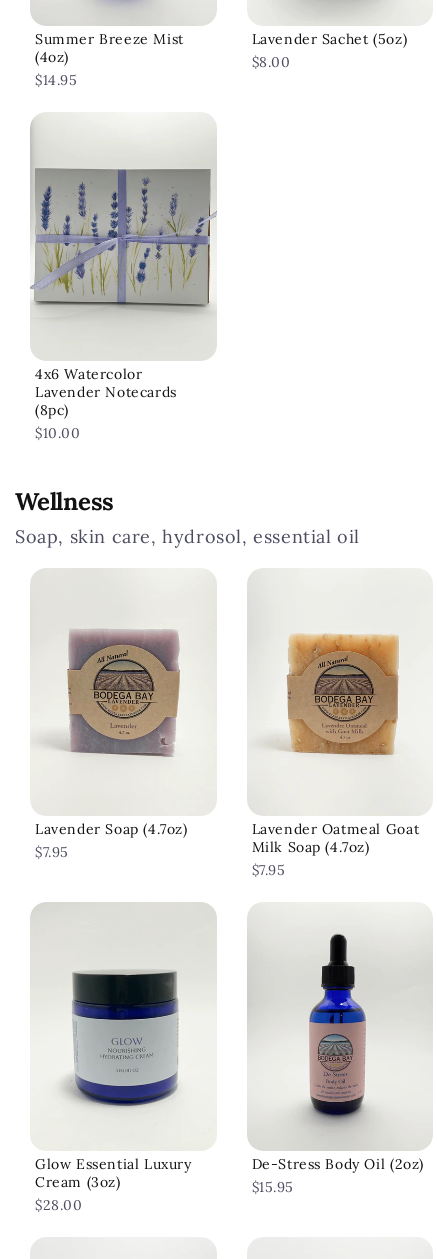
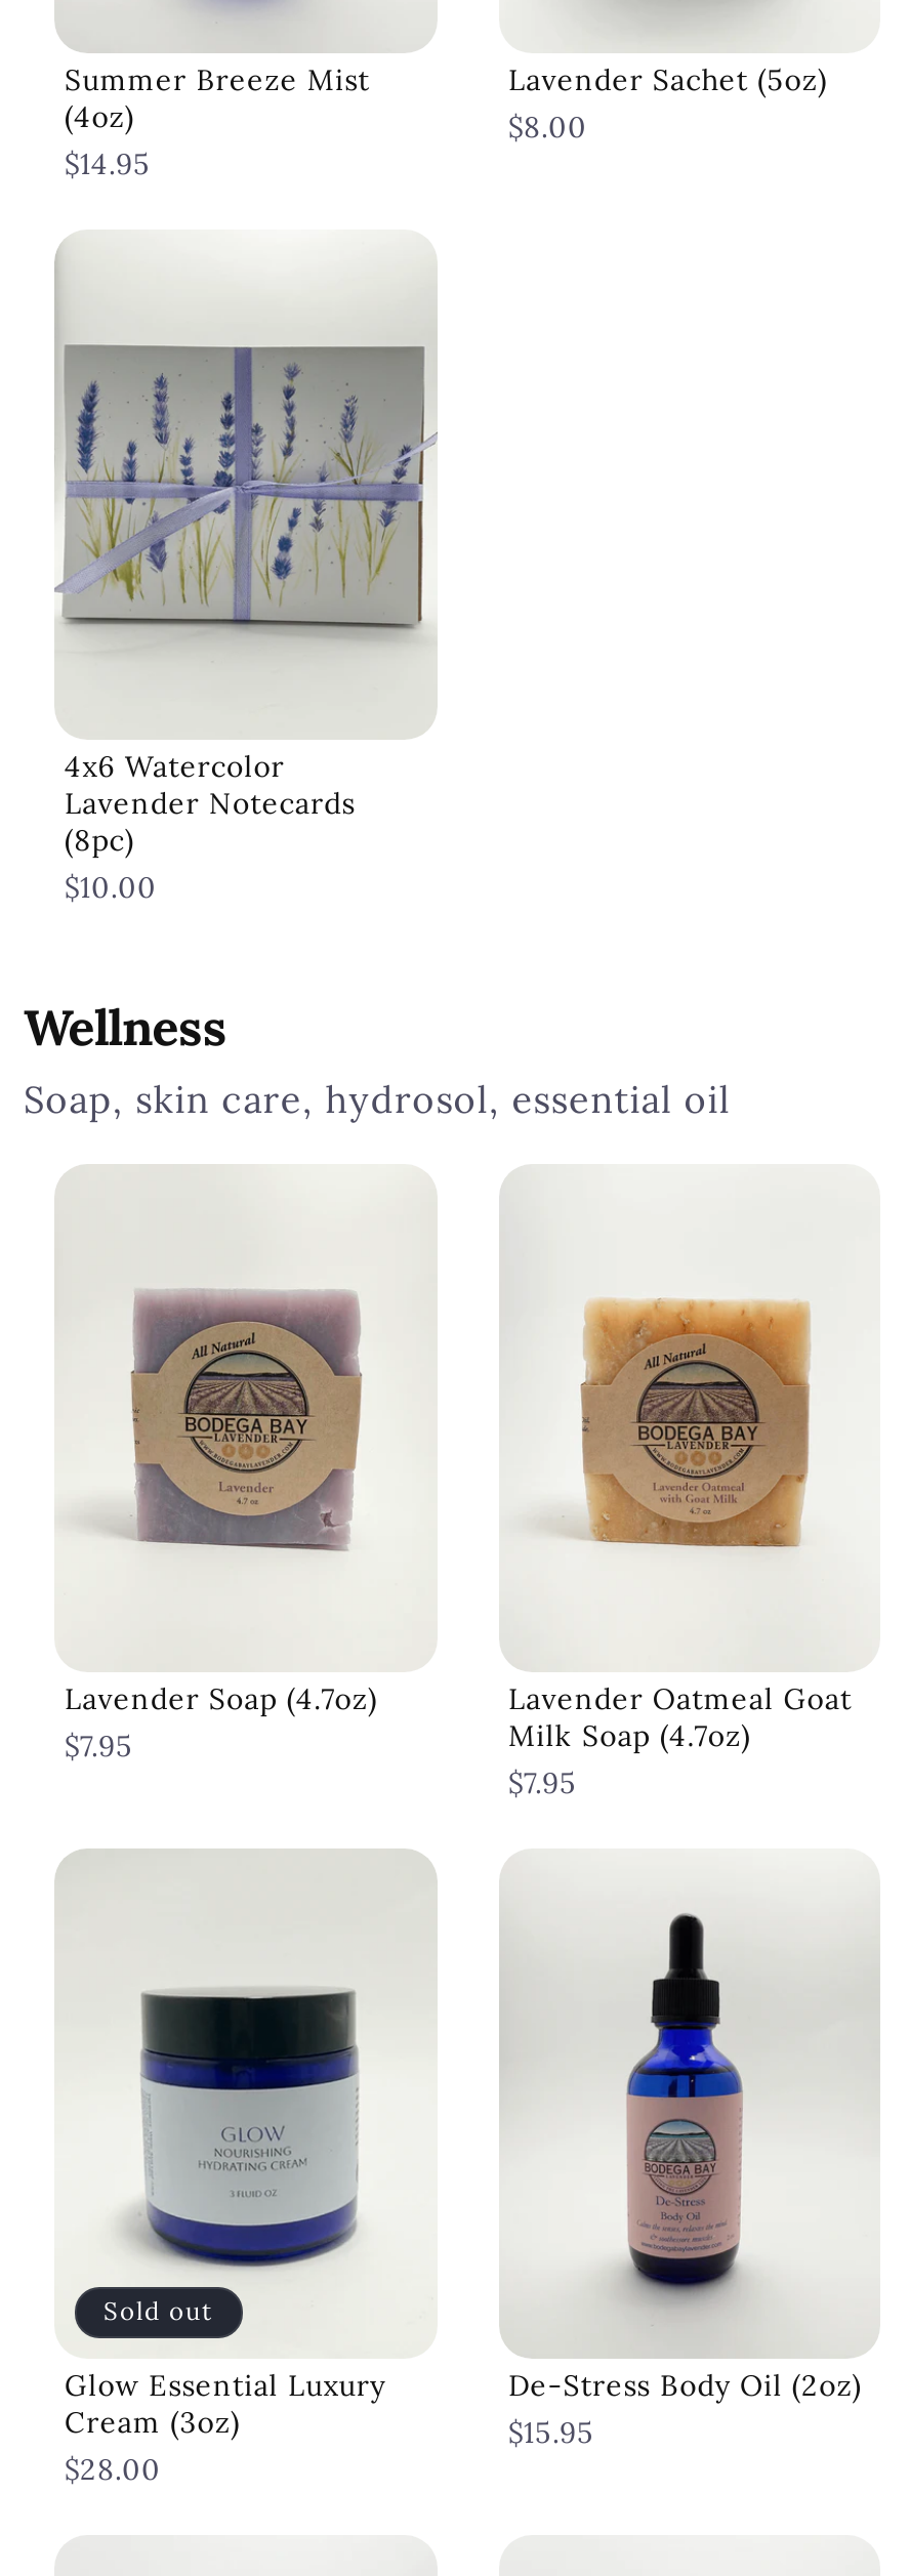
none -> [104,2295,214,2326] Sold out

